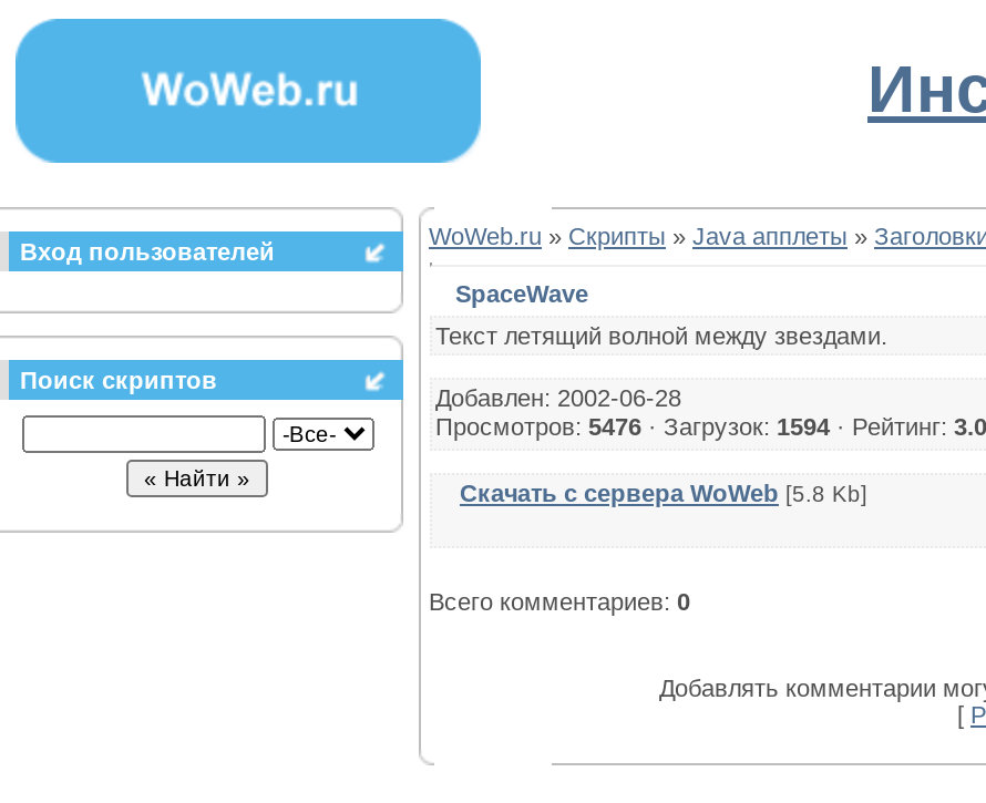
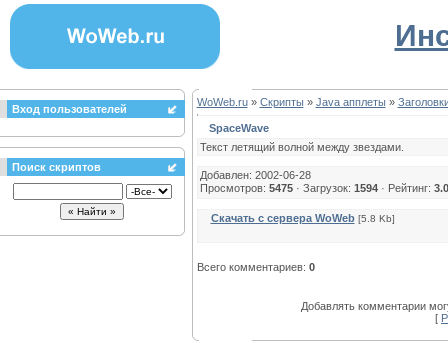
[435,413,986,440] Просмотров: 5476 · Загрузок: 1594 · Рейтинг: 3.0 -> [199,182,448,194] Просмотров: 5475 · Загрузок: 1594 · Рейтинг: 3.0

